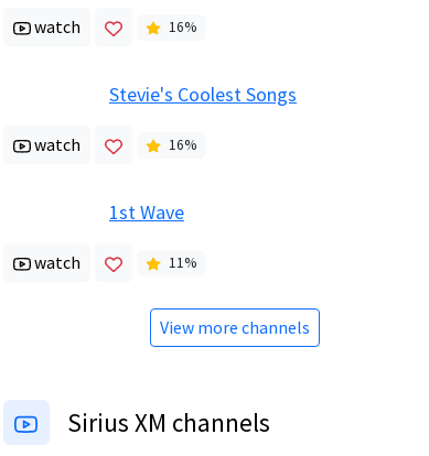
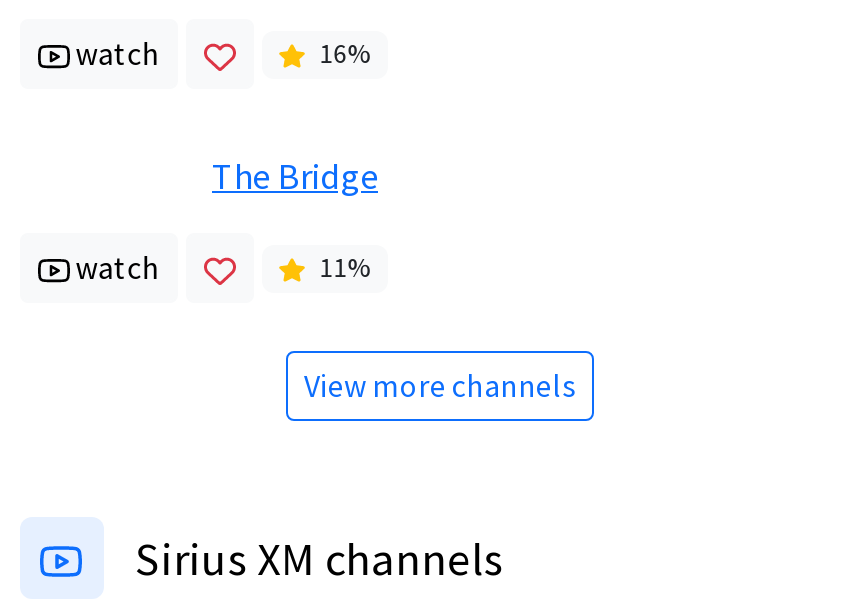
[31,81,297,224] Stevie's Coolest Songs | watch | 16% | 1st Wave -> [212,153,378,199] The Bridge

